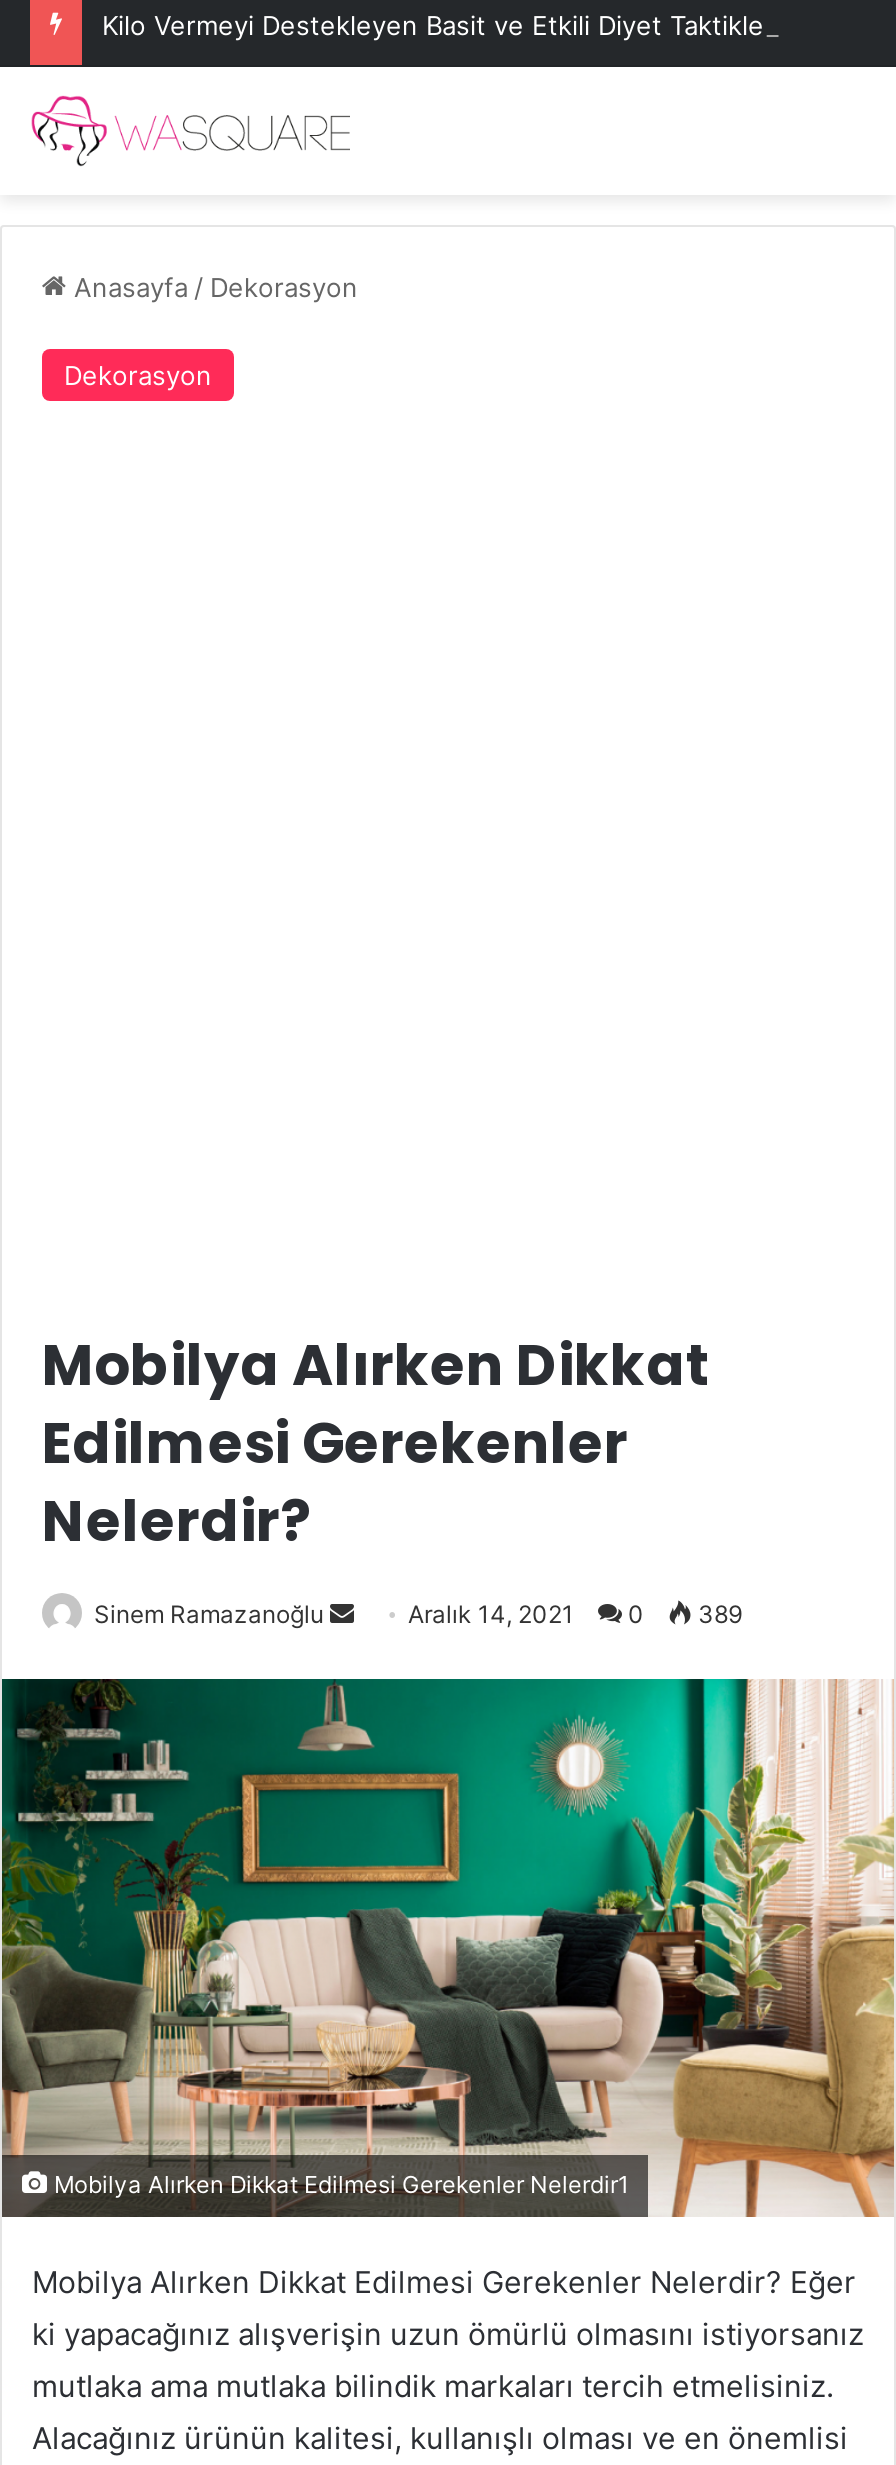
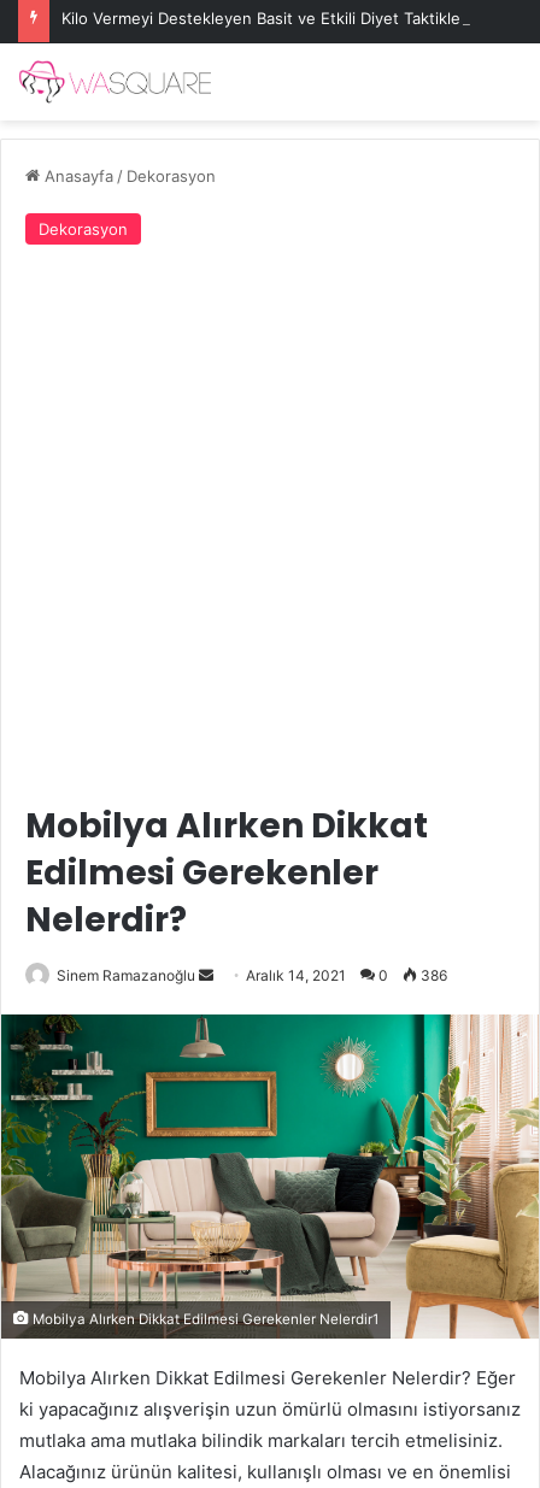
[692,1600,742,1630] 389 -> [417,967,447,985] 386

